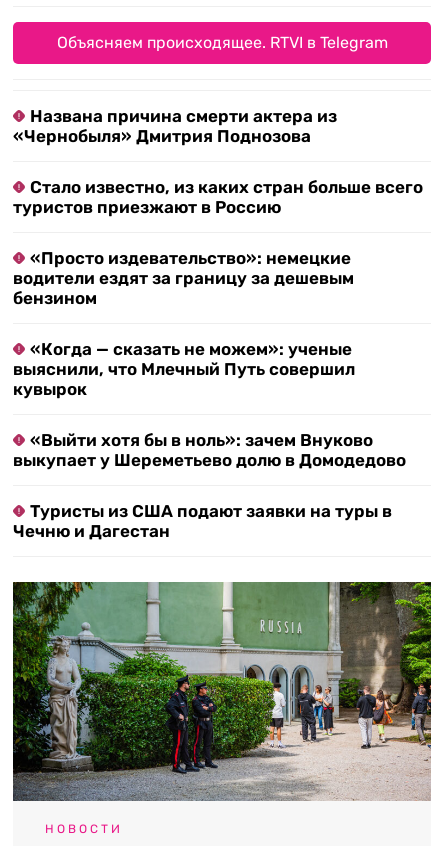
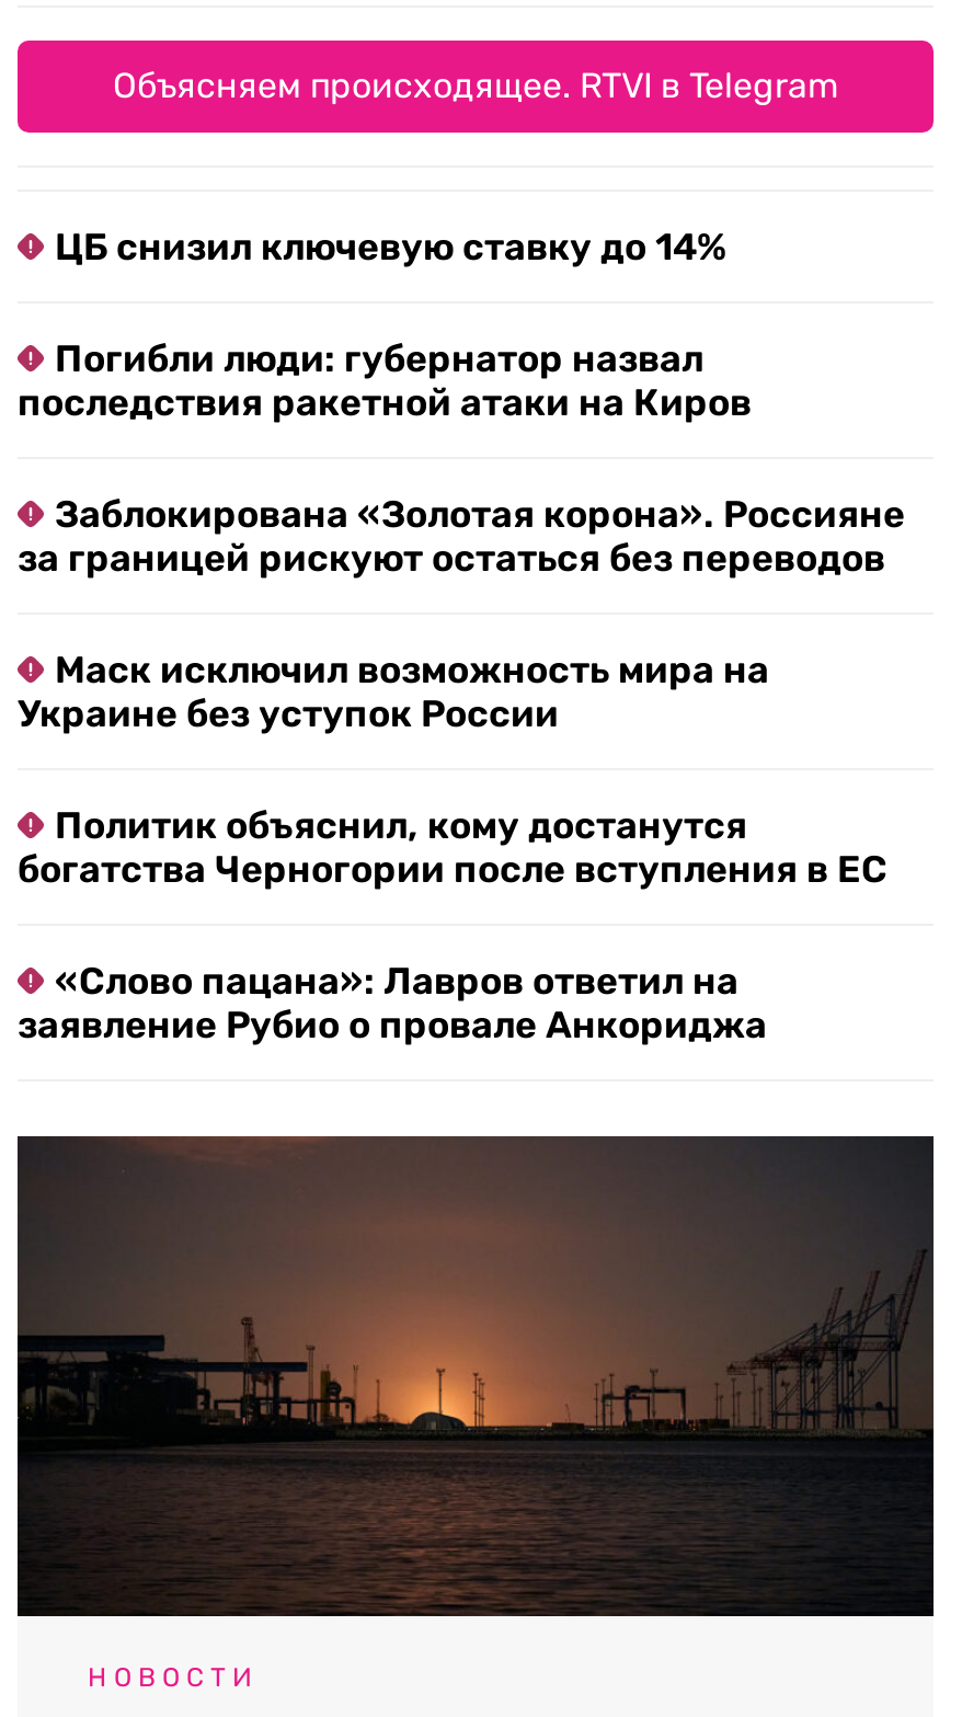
[13,106,337,146] Названа причина смерти актера из | «Чернобыля» Дмитрия Поднозова -> [55,225,728,269] ЦБ снизил ключевую ставку до 14%
[13,177,423,217] Стало известно, из каких стран больше всего | туристов приезжают в Россию -> [18,337,752,424] Погибли люди: губернатор назвал | последствия ракетной атаки на Киров
[13,248,354,308] «Просто издевательство»: немецкие | водители ездят за границу за дешевым | бензином -> [18,492,905,580] Заблокирована «Золотая корона». Россияне | за границей рискуют остаться без переводов
[13,339,355,399] «Когда — сказать не можем»: ученые | выяснили, что Млечный Путь совершил | кувырок -> [18,648,769,735] Маск исключил возможность мира на | Украине без уступок России
[13,430,406,470] «Выйти хотя бы в ноль»: зачем Внуково | выкупает у Шереметьево долю в Домодедово -> [18,803,887,891] Политик объяснил, кому достанутся | богатства Черногории после вступления в ЕС
[13,501,392,541] Туристы из США подают заявки на туры в | Чечню и Дагестан -> [18,959,767,1047] «Слово пацана»: Лавров ответил на | заявление Рубио о провале Анкориджа
[13,581,432,802] [image] -> [18,1134,936,1618] [image]

